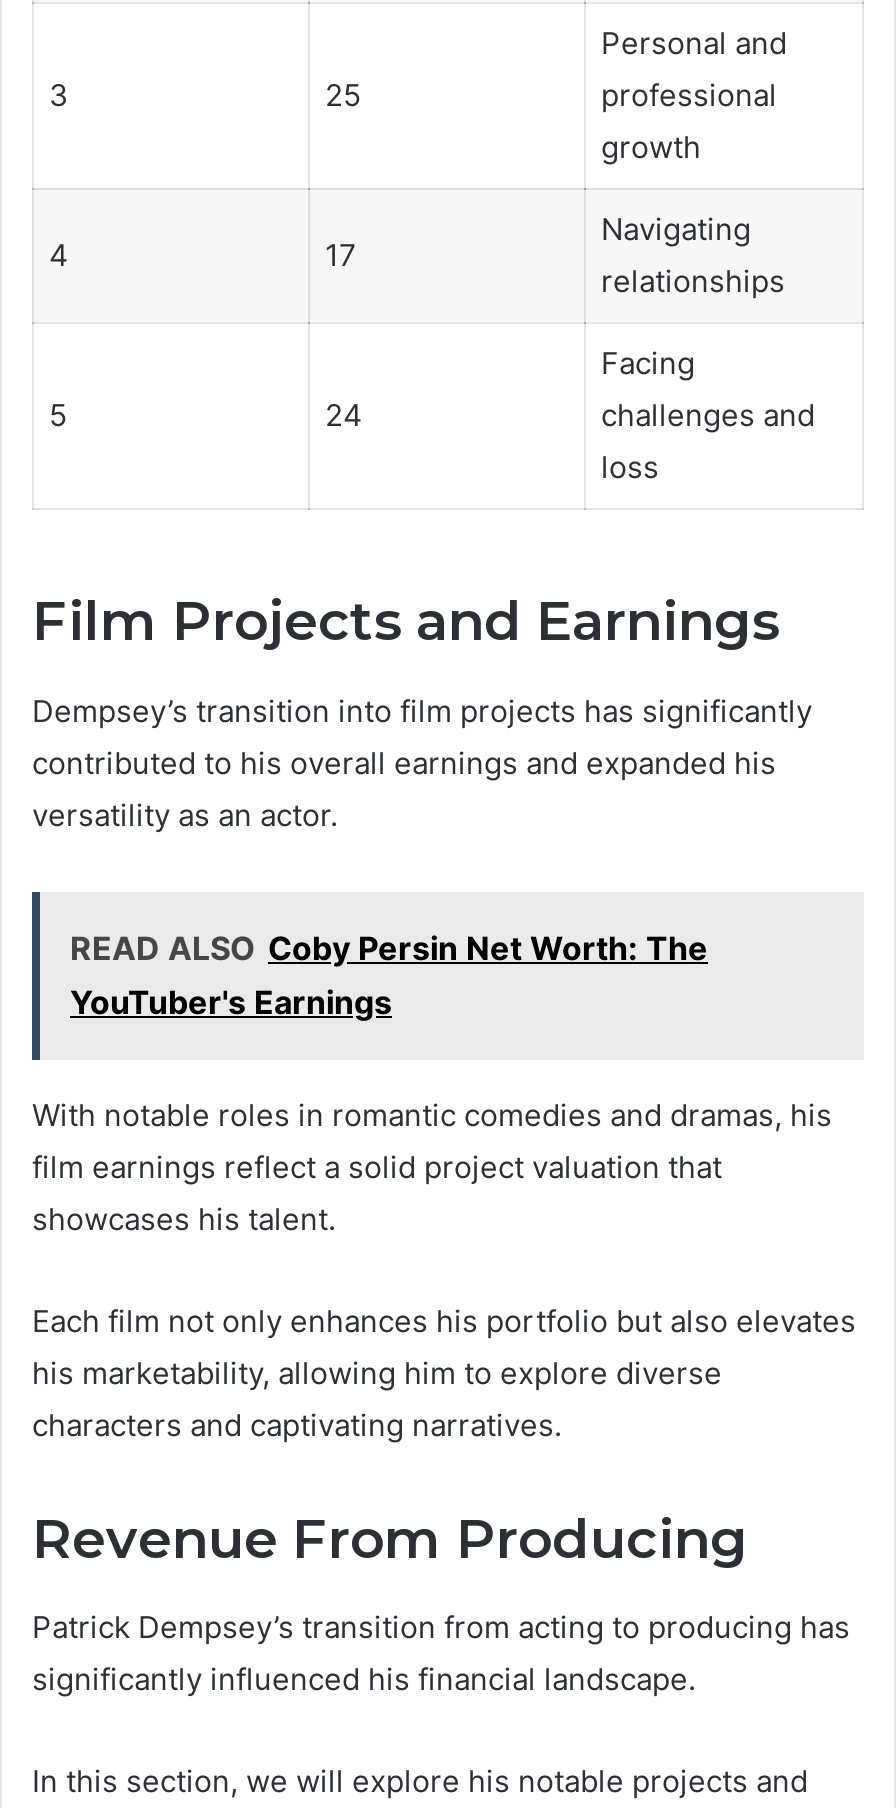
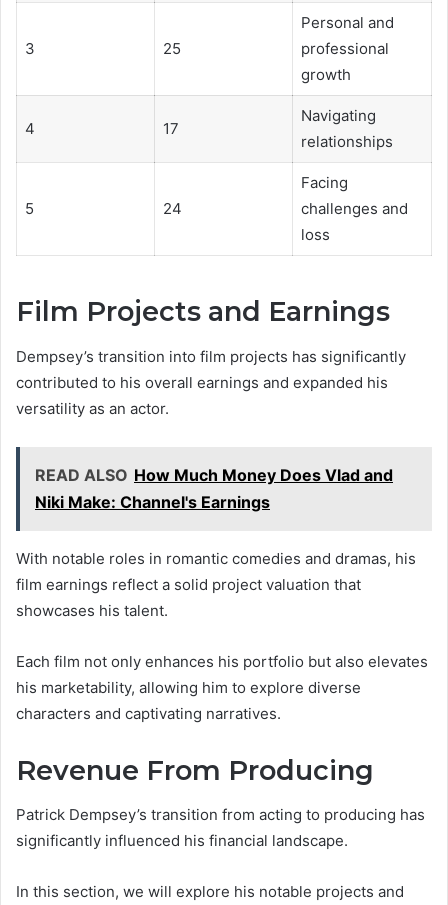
[70,927,708,1021] READ ALSO Coby Persin Net Worth: The | YouTuber's Earnings -> [35,465,393,512] READ ALSO How Much Money Does Vlad and | Niki Make: Channel's Earnings

